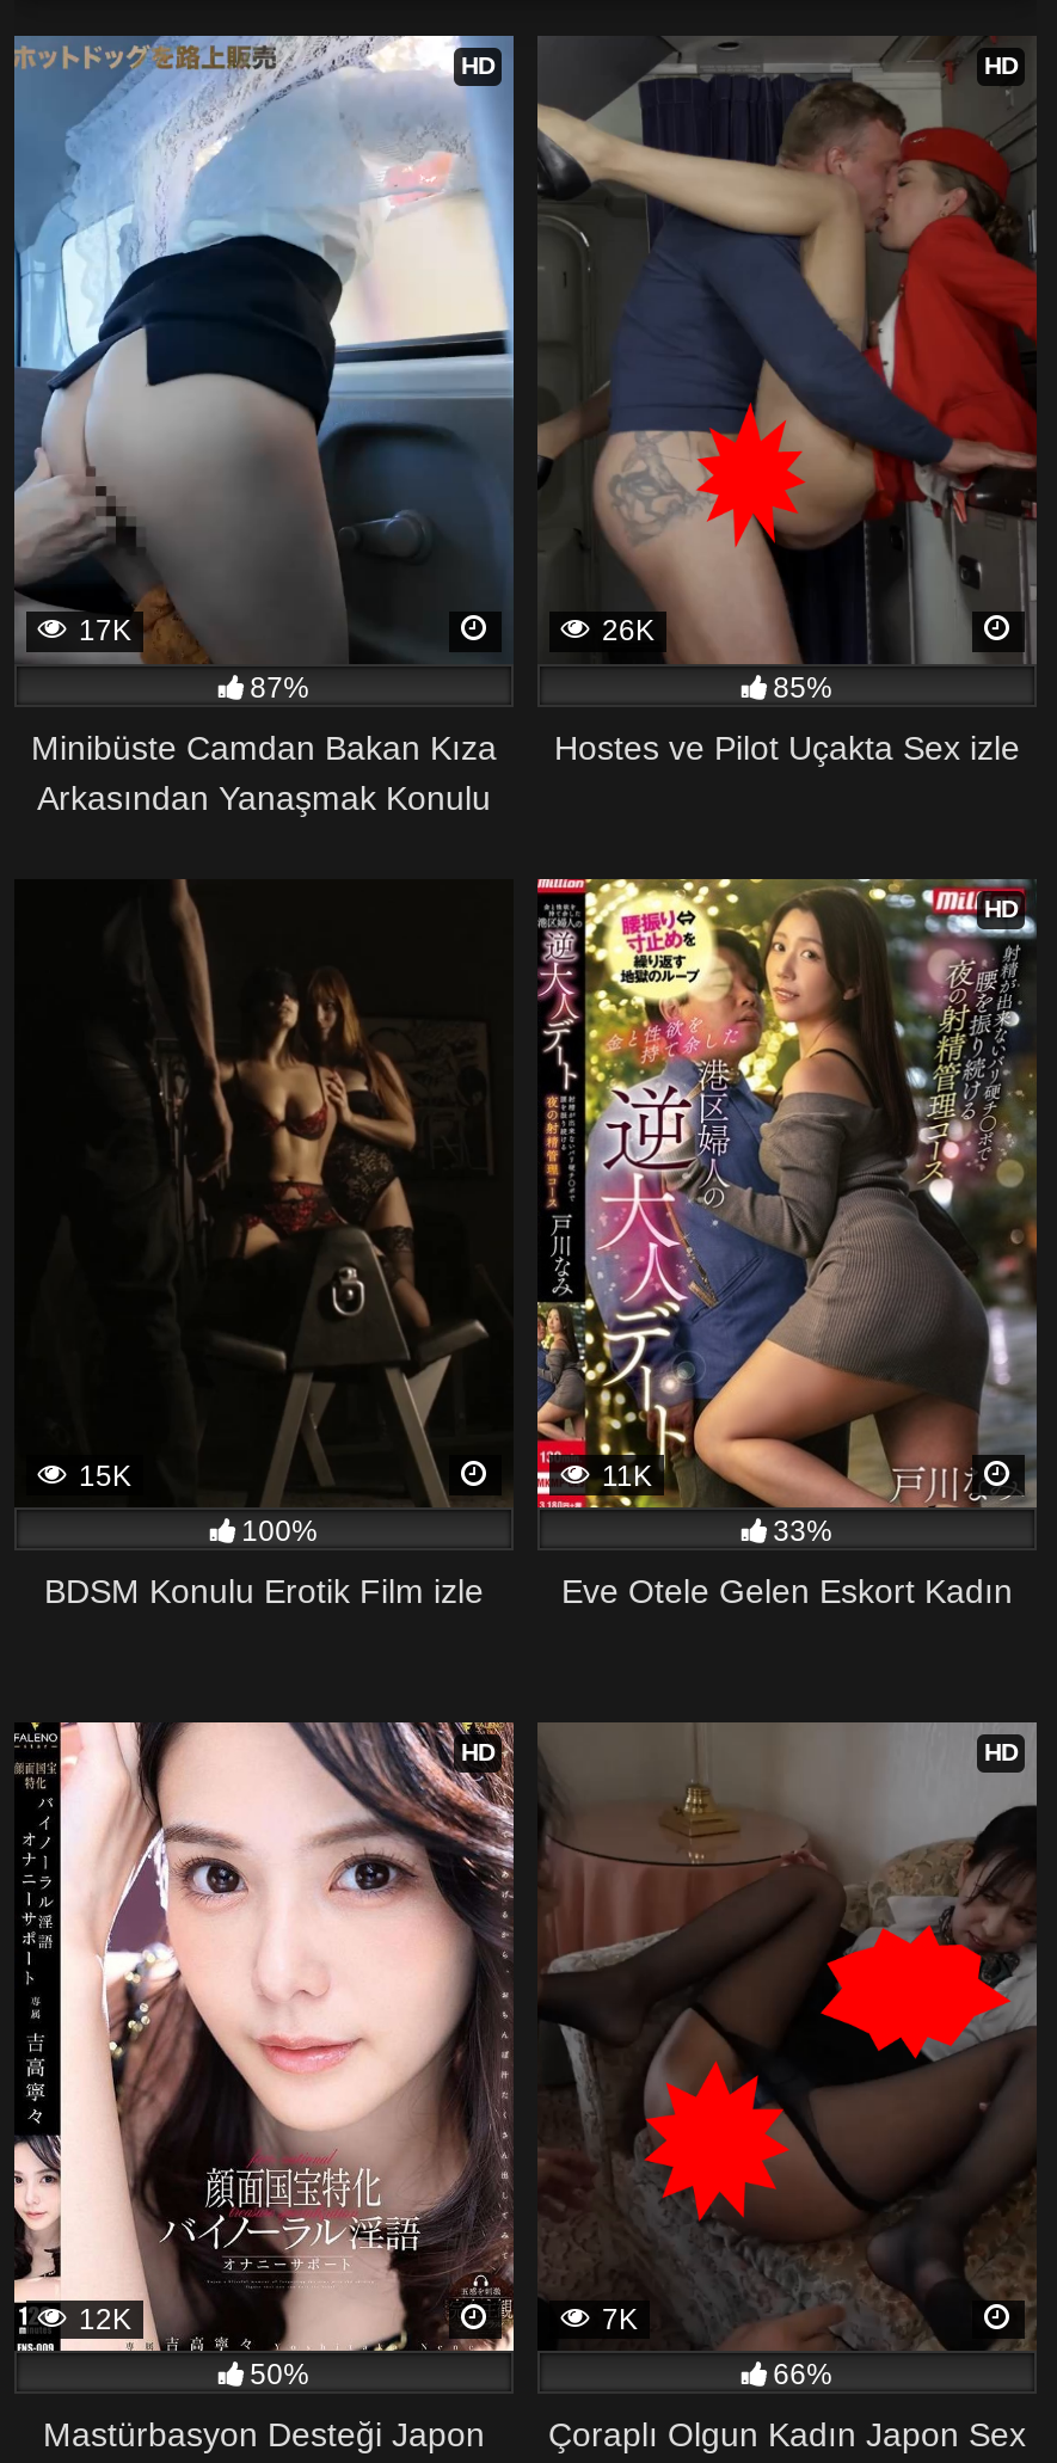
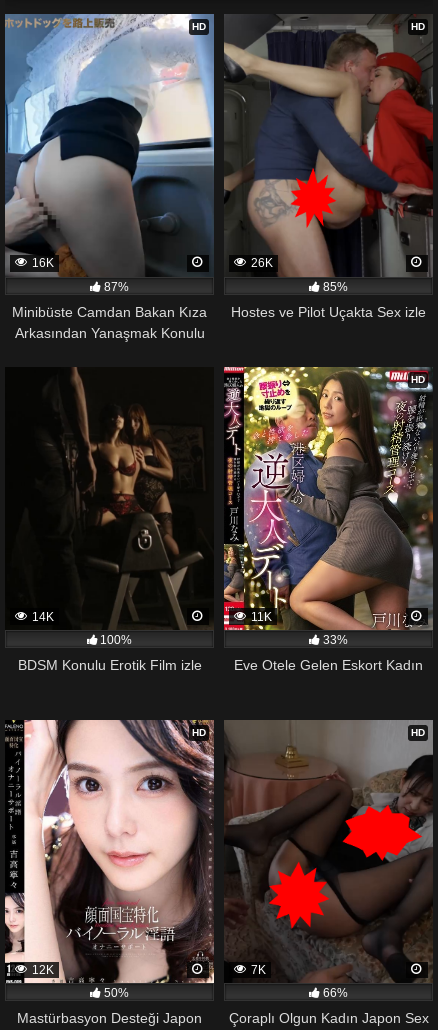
[72,615,131,648] 17K -> [29,256,54,270] 16K
[72,1459,131,1492] 15K -> [29,610,54,624] 14K

